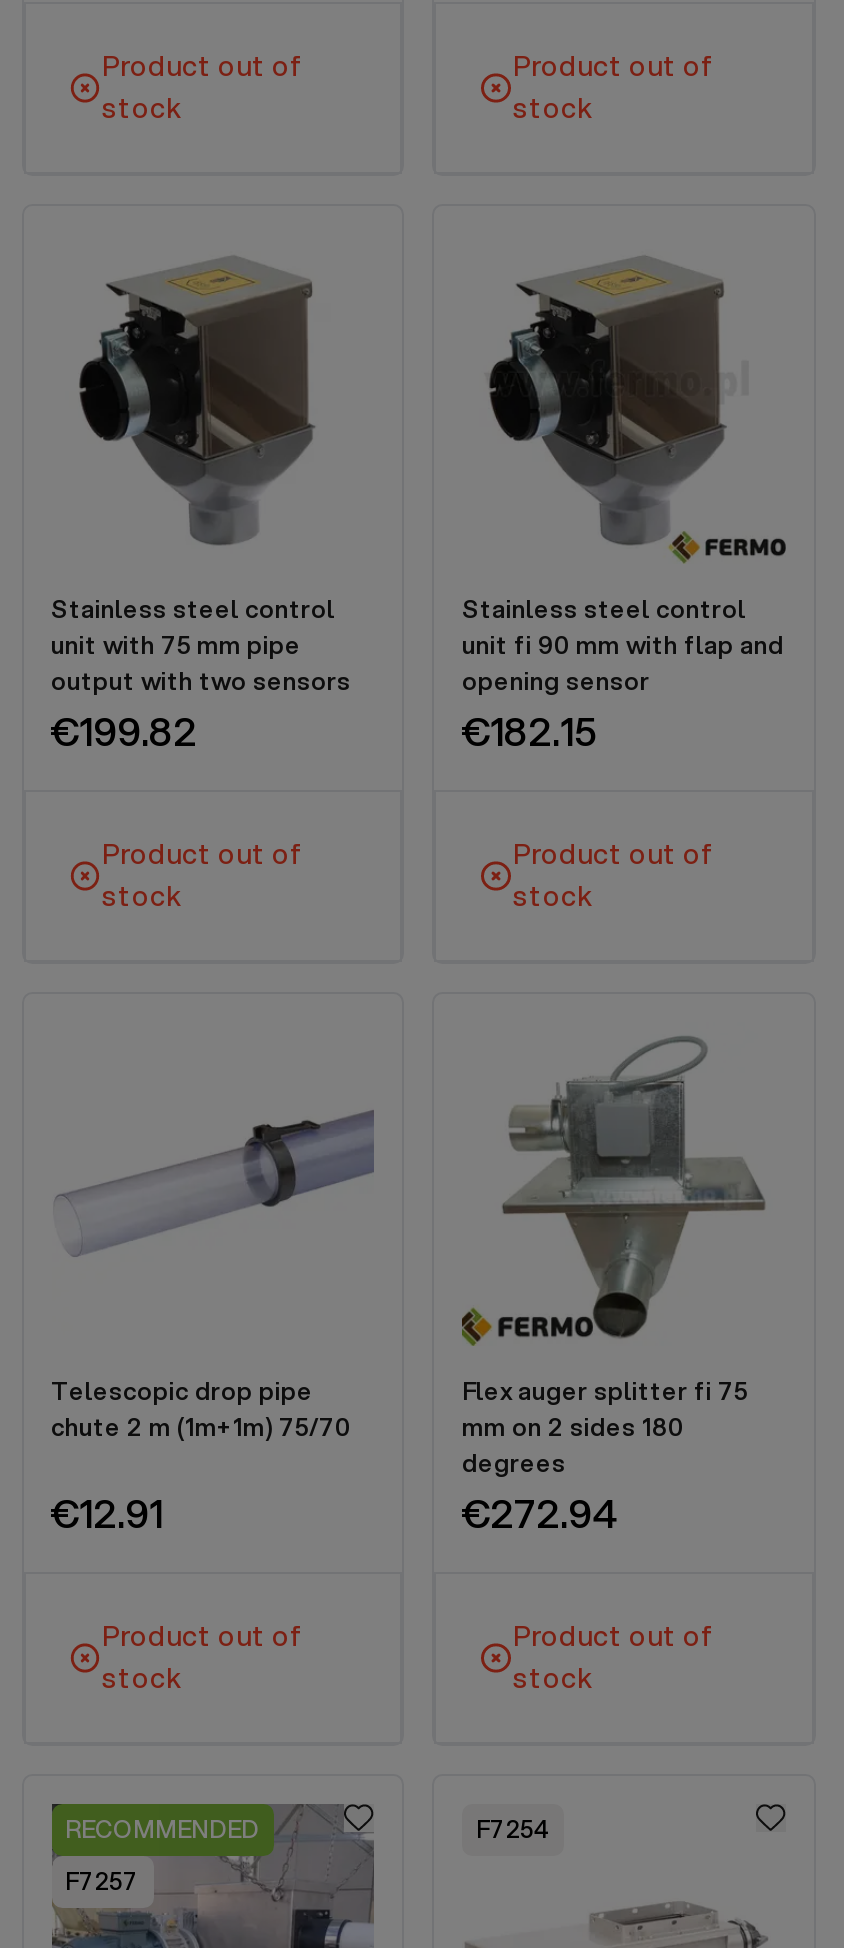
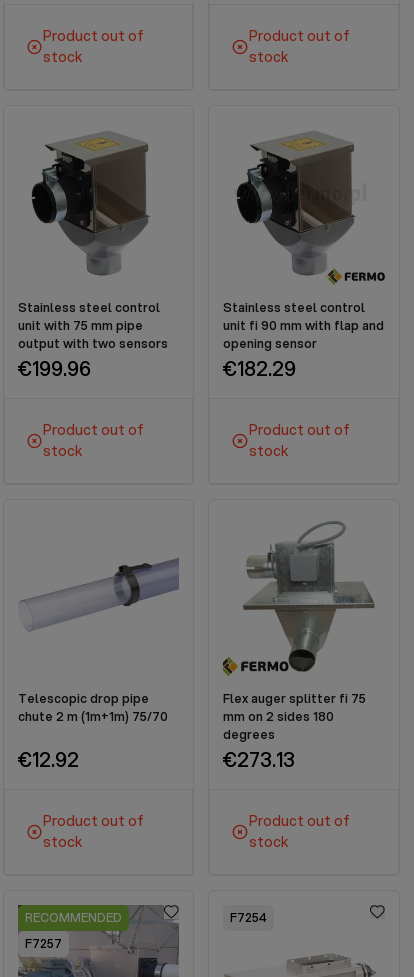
[51,703,197,761] €199.82 -> [17,354,90,383] €199.96
[462,703,596,761] €182.15 -> [223,354,296,383] €182.29
[51,1484,163,1542] €12.91 -> [17,745,78,774] €12.92
[462,1484,618,1542] €272.94 -> [223,745,295,774] €273.13

